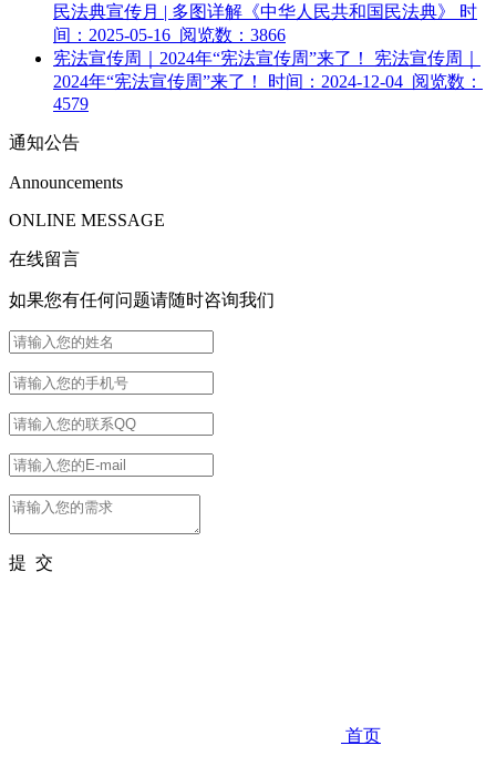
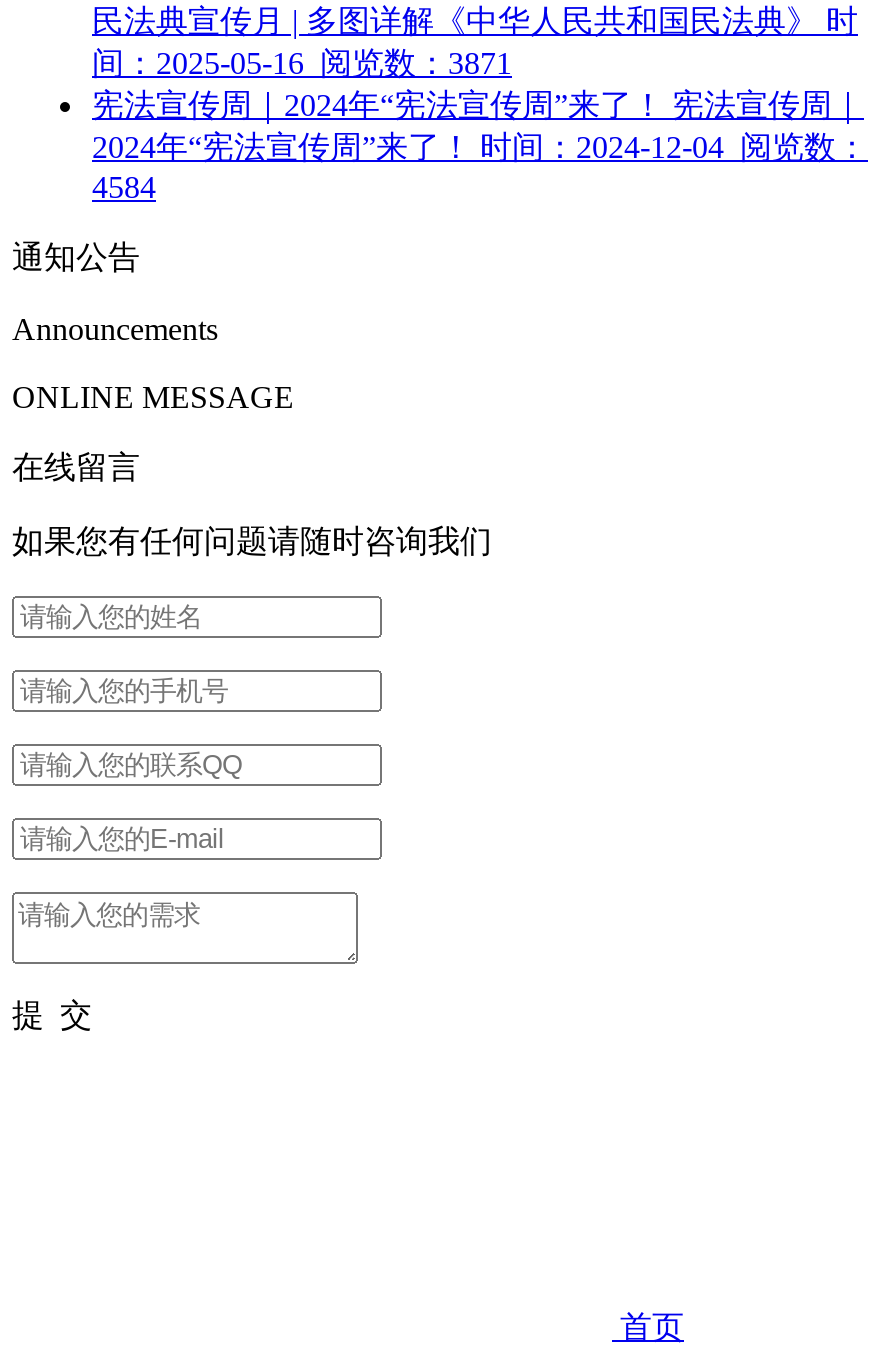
[53,25,286,44] 间：2025-05-16 阅览数：3866 -> [92,46,512,80] 间：2025-05-16 阅览数：3871
[53,94,89,113] 4579 -> [92,170,156,204] 4584

